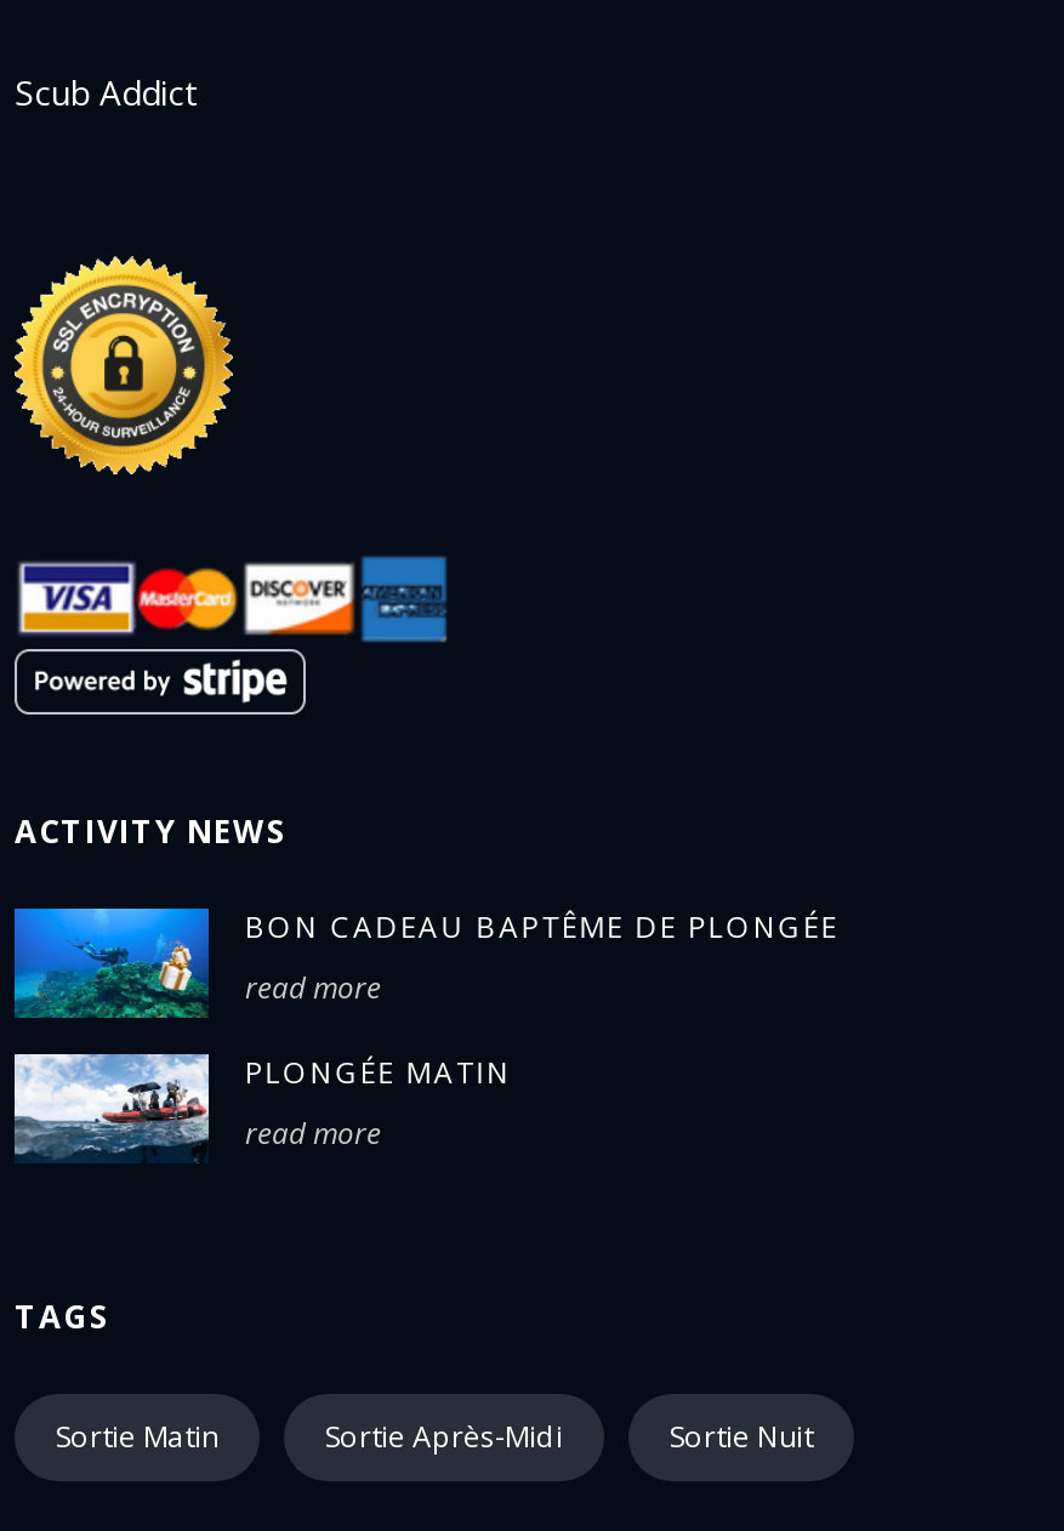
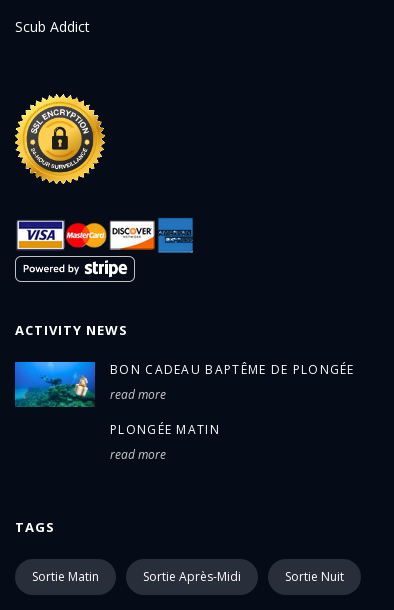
[12,1051,211,1162] [image] -> none

